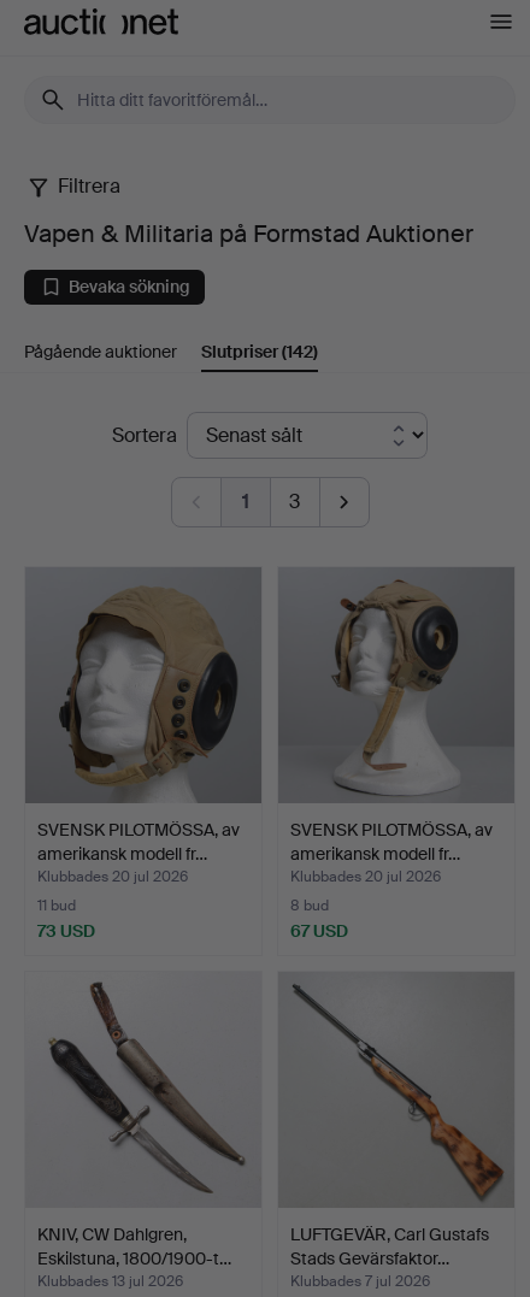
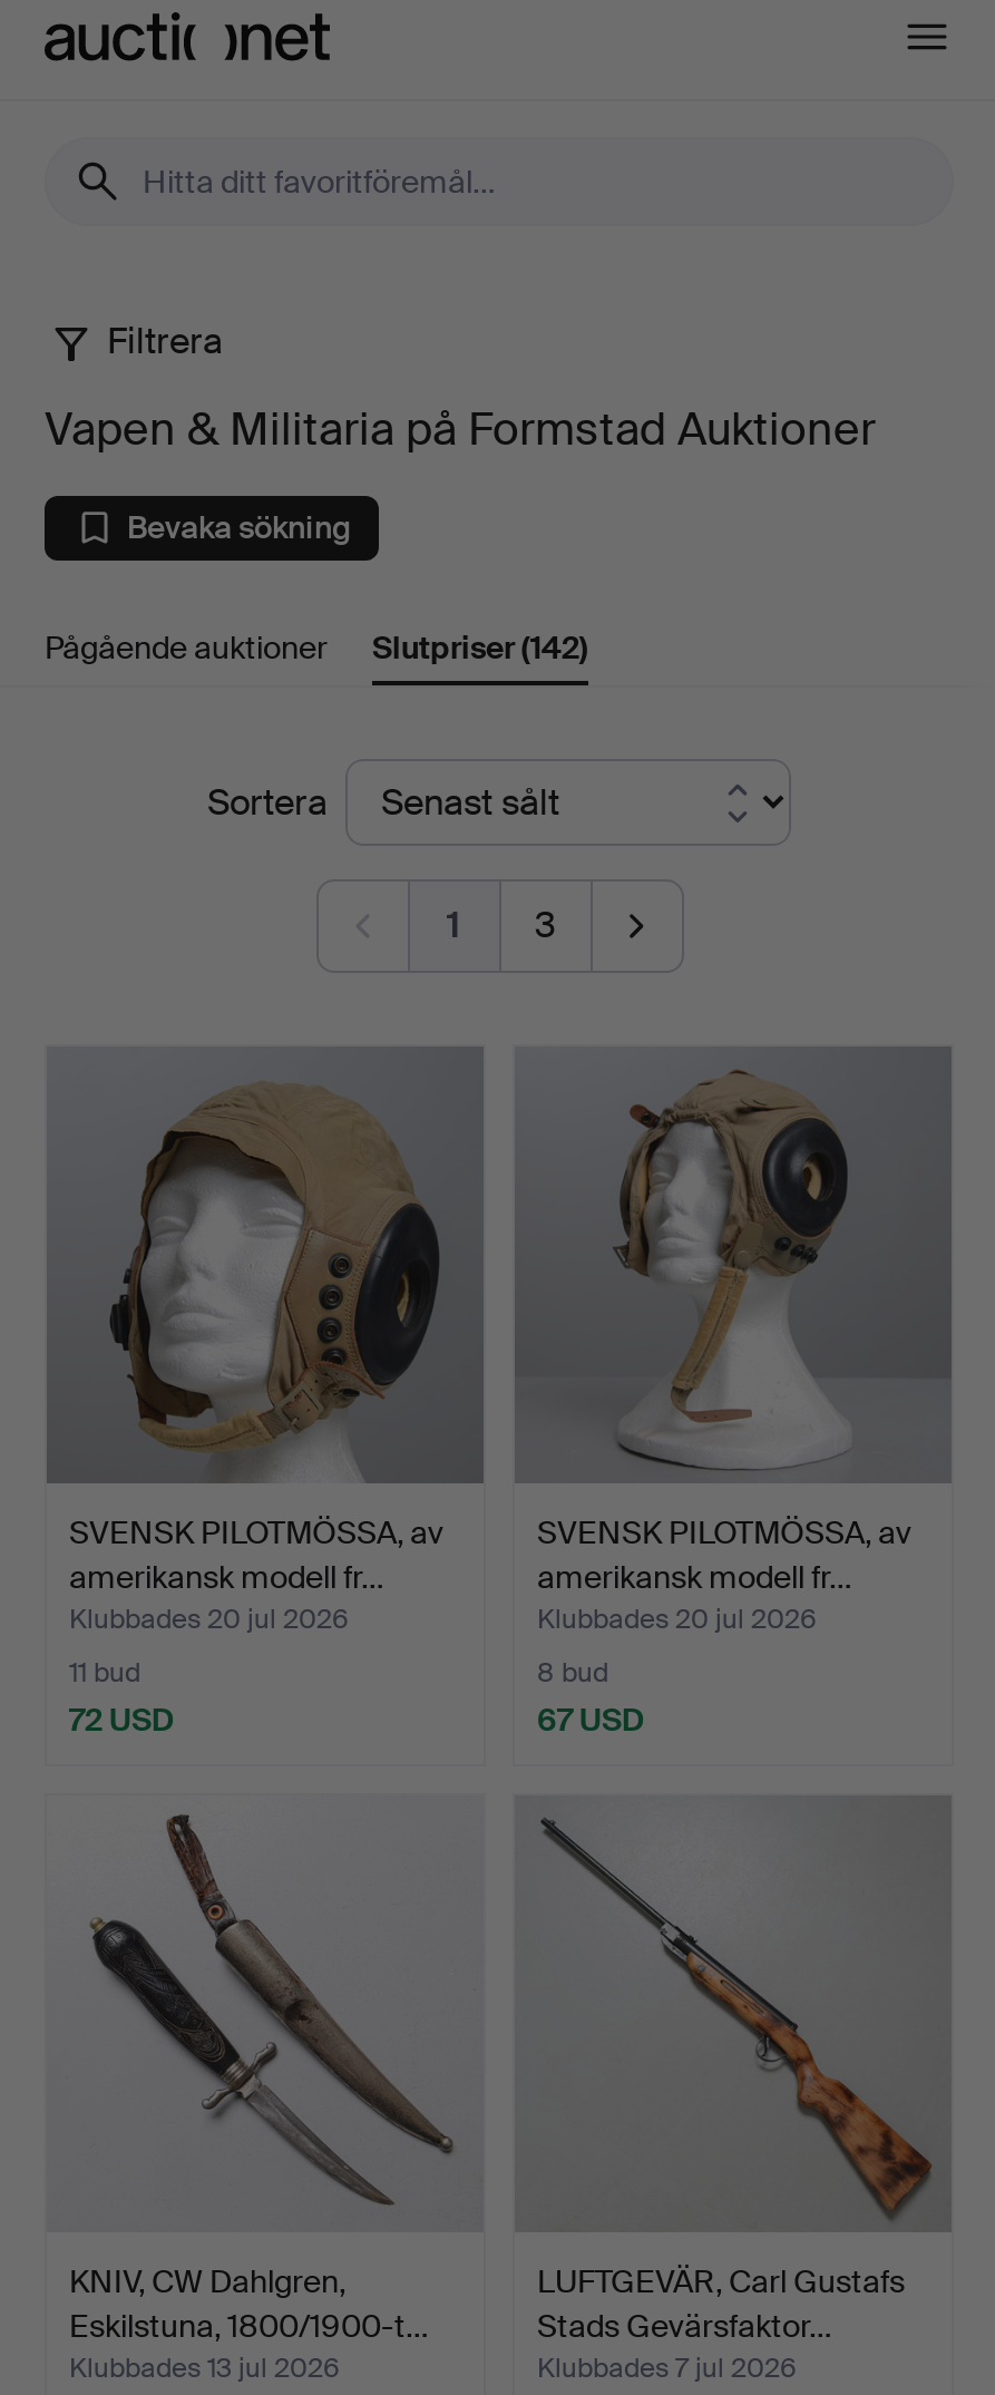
[37,920,95,941] 73 USD -> [69,1699,174,1739] 72 USD

